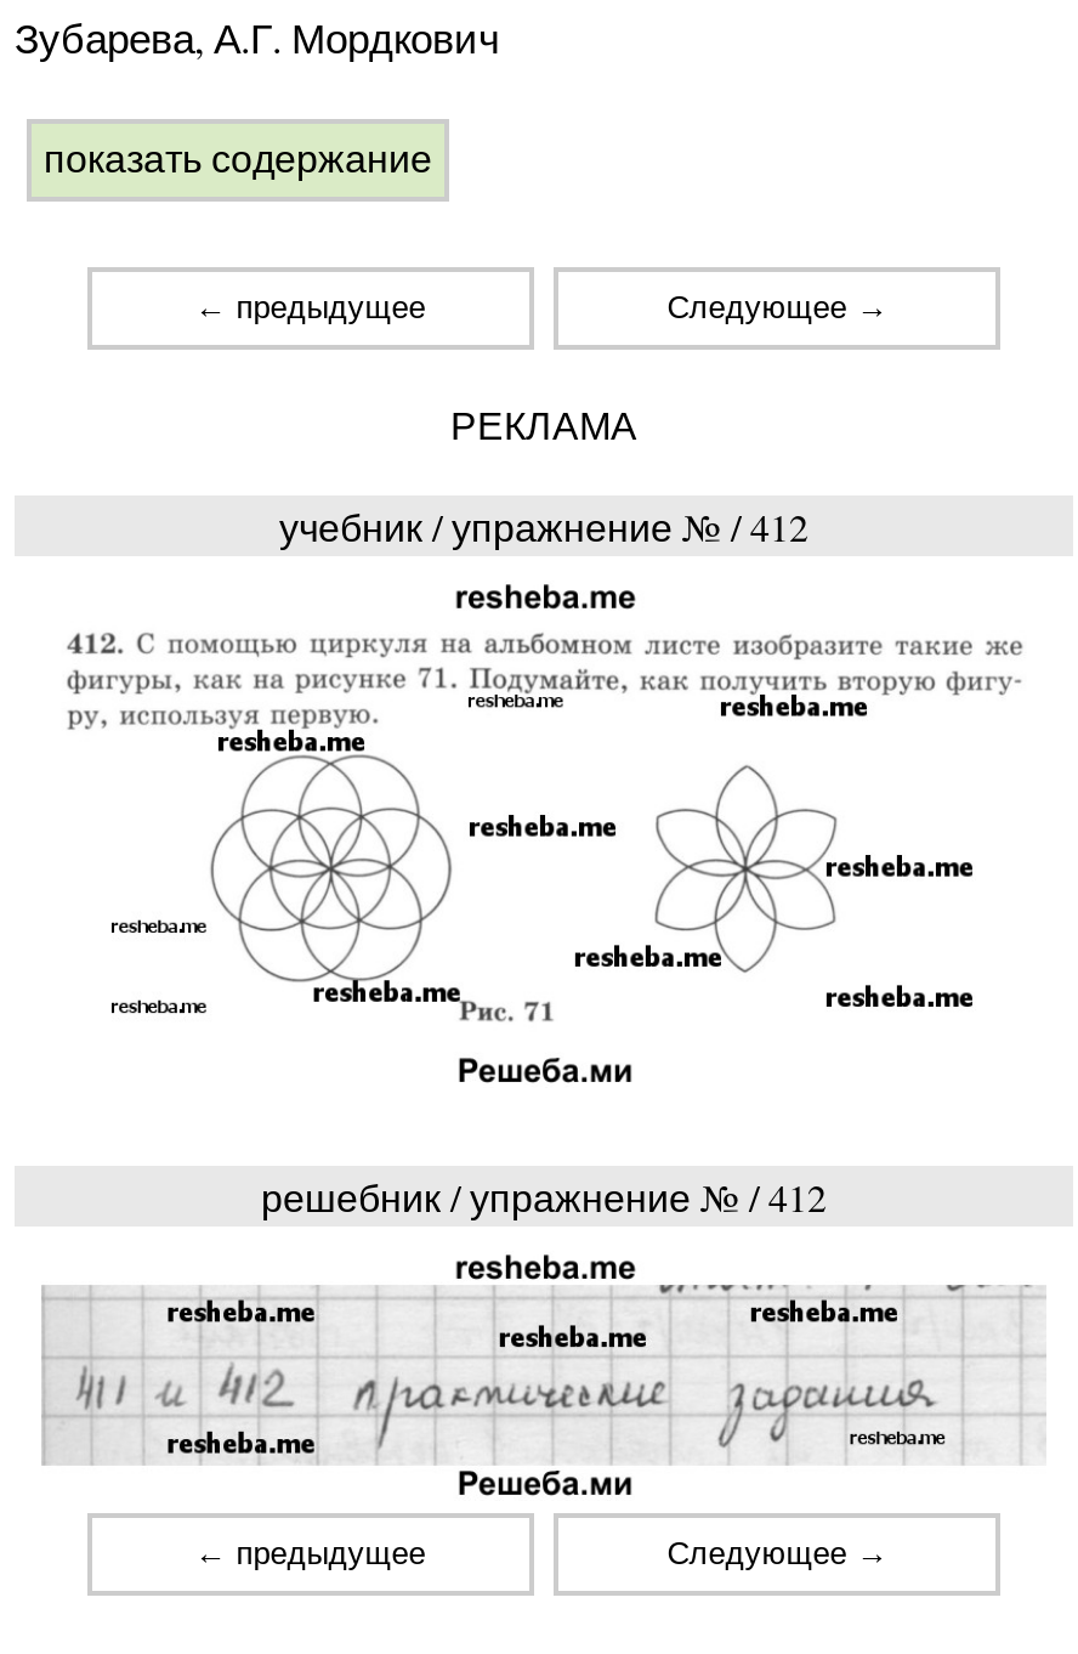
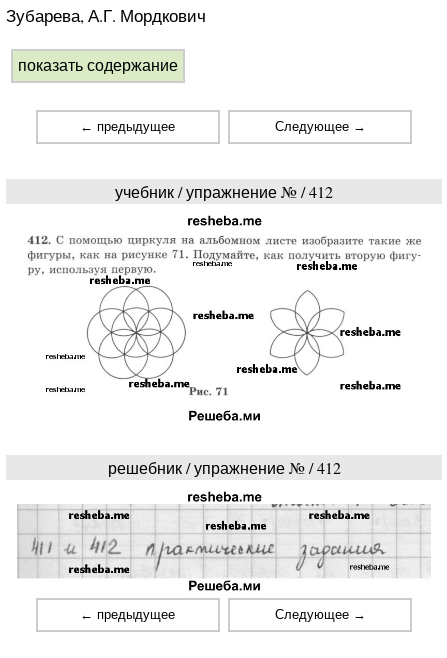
[450,405,637,446] РЕКЛАМА -> none

